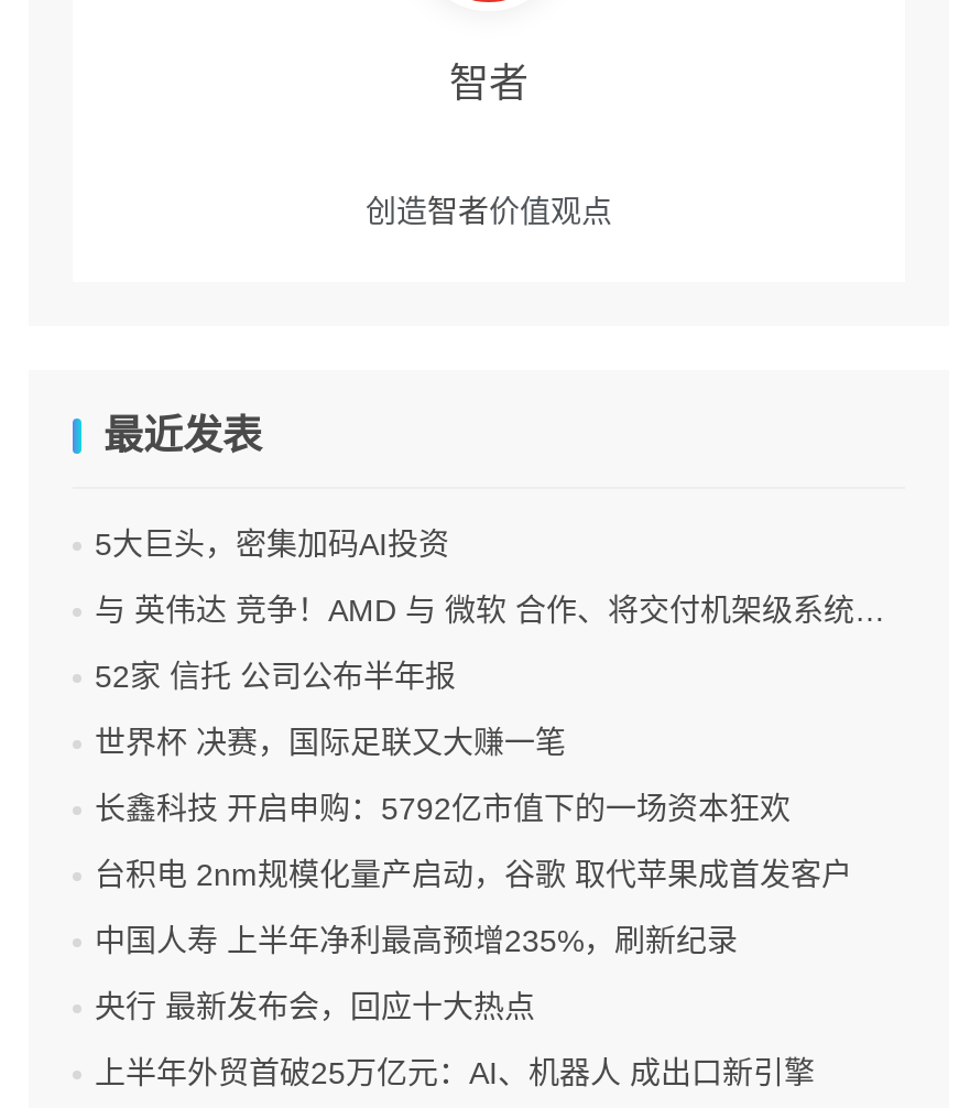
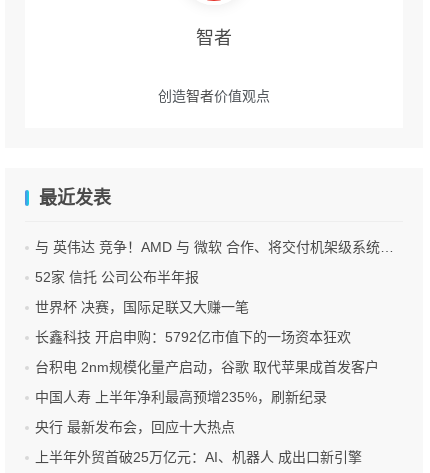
[95,526,449,562] 5大巨头，密集加码AI投资 -> none

